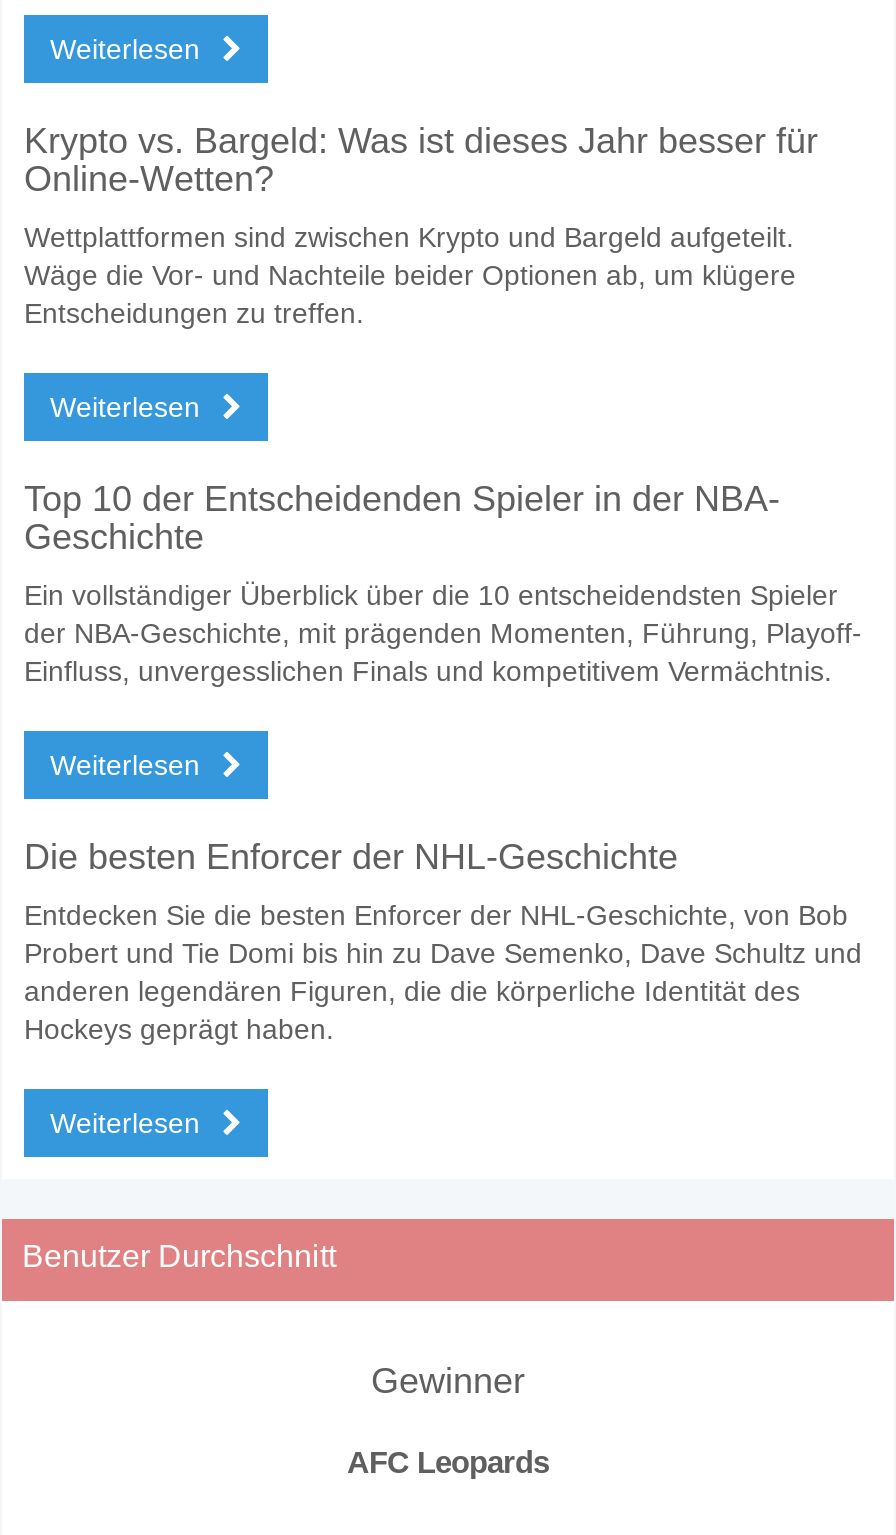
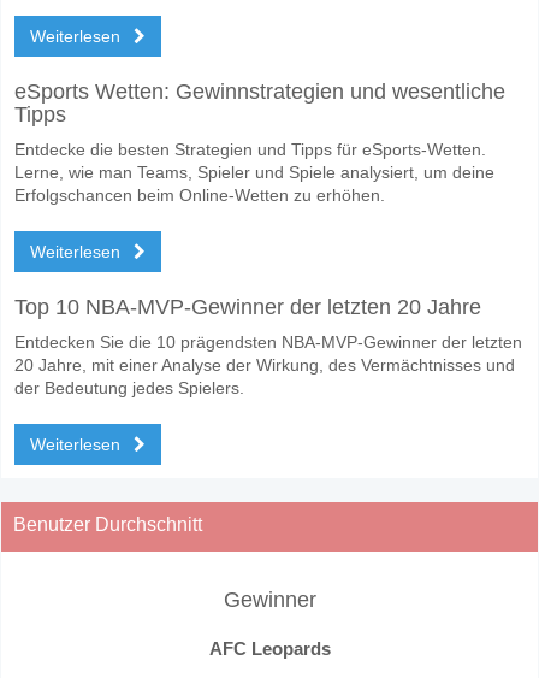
[24,121,818,199] Krypto vs. Bargeld: Was ist dieses Jahr besser für | Online-Wetten? -> [14,79,505,126] eSports Wetten: Gewinnstrategien und wesentliche | Tipps
[24,221,796,329] Wettplattformen sind zwischen Krypto und Bargeld aufgeteilt. | Wäge die Vor- und Nachteile beider Optionen ab, um klügere | Entscheidungen zu treffen. -> [14,140,494,205] Entdecke die besten Strategien und Tipps für eSports-Wetten. | Lerne, wie man Teams, Spieler und Spiele analysiert, um deine | Erfolgschancen beim Online-Wetten zu erhöhen.
[24,479,862,1045] Top 10 der Entscheidenden Spieler in der NBA- | Geschichte | Ein vollständiger Überblick über die 10 entscheidendsten Spieler | der NBA-Geschichte, mit prägenden Momenten, Führung, Playoff- | Einfluss, unvergesslichen Finals und kompetitivem Vermächtnis. | Weiterlesen | Die besten Enforcer der NHL-Geschichte | Entdecken Sie die besten Enforcer der NHL-Geschichte, von Bob | Probert und Tie Domi bis hin zu Dave Semenko, Dave Schultz und | anderen legendären Figuren, die die körperliche Identität des | Hockeys geprägt haben. -> [14,295,522,397] Top 10 NBA-MVP-Gewinner der letzten 20 Jahre | Entdecken Sie die 10 prägendsten NBA-MVP-Gewinner der letzten | 20 Jahre, mit einer Analyse der Wirkung, des Vermächtnisses und | der Bedeutung jedes Spielers.

